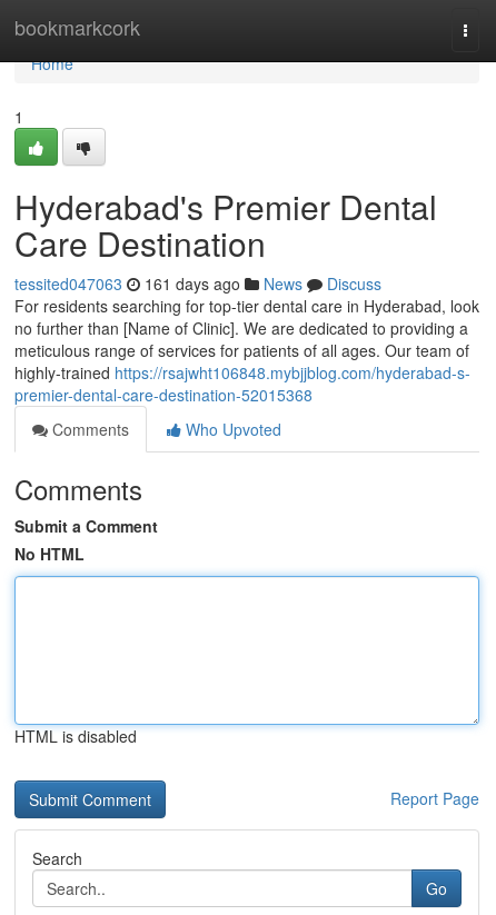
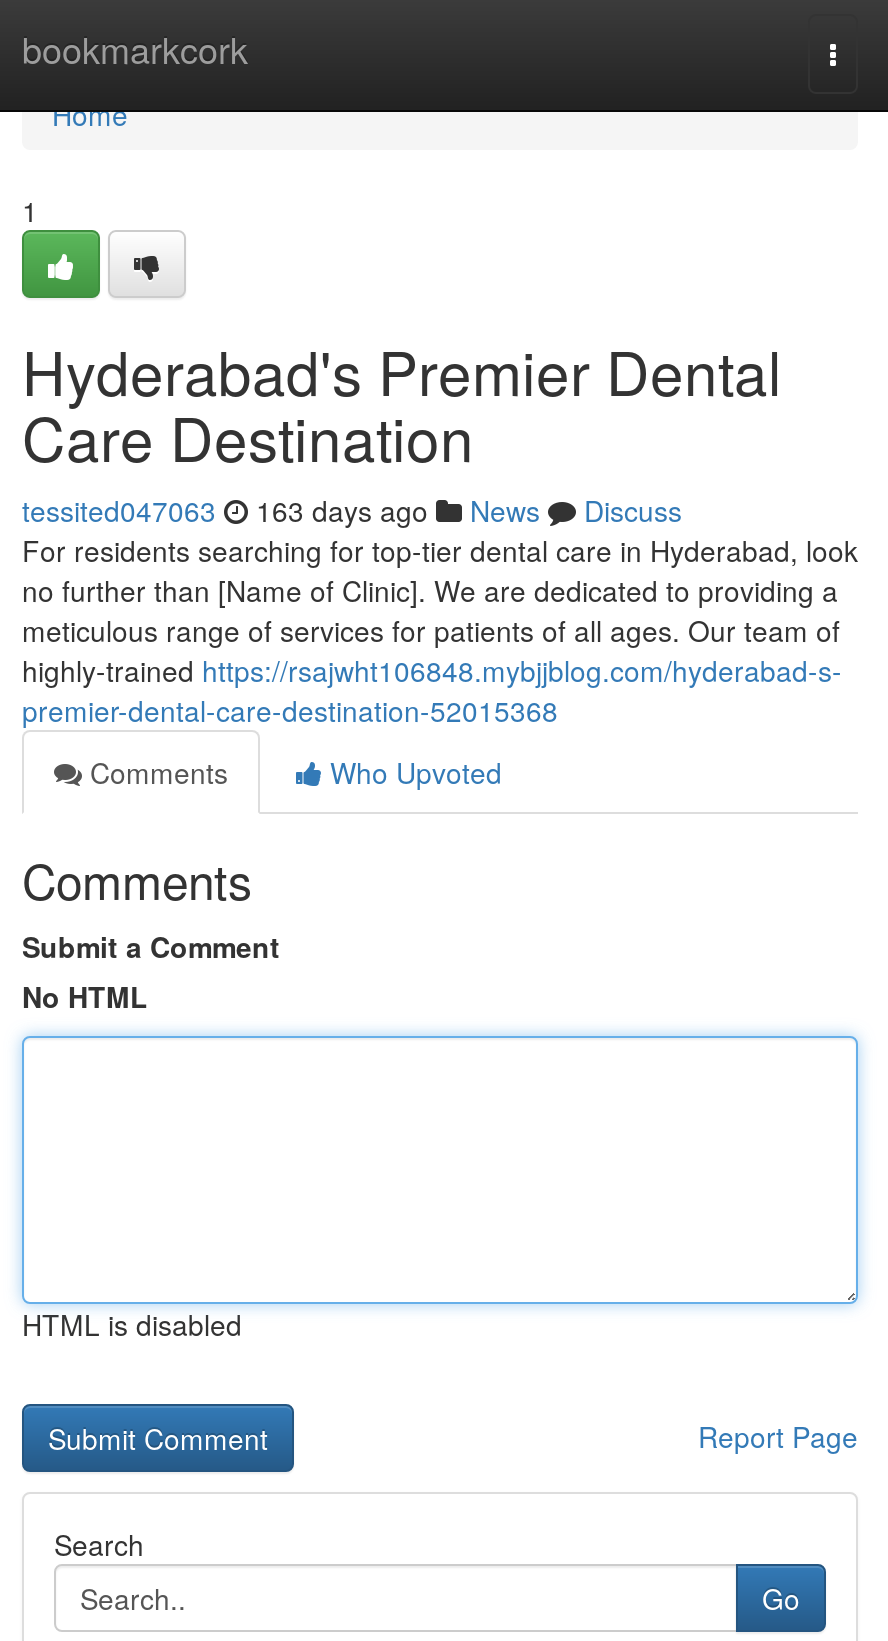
[14,272,381,295] tessited047063 161 days ago News Discuss -> [22,490,682,530] tessited047063 163 days ago News Discuss

